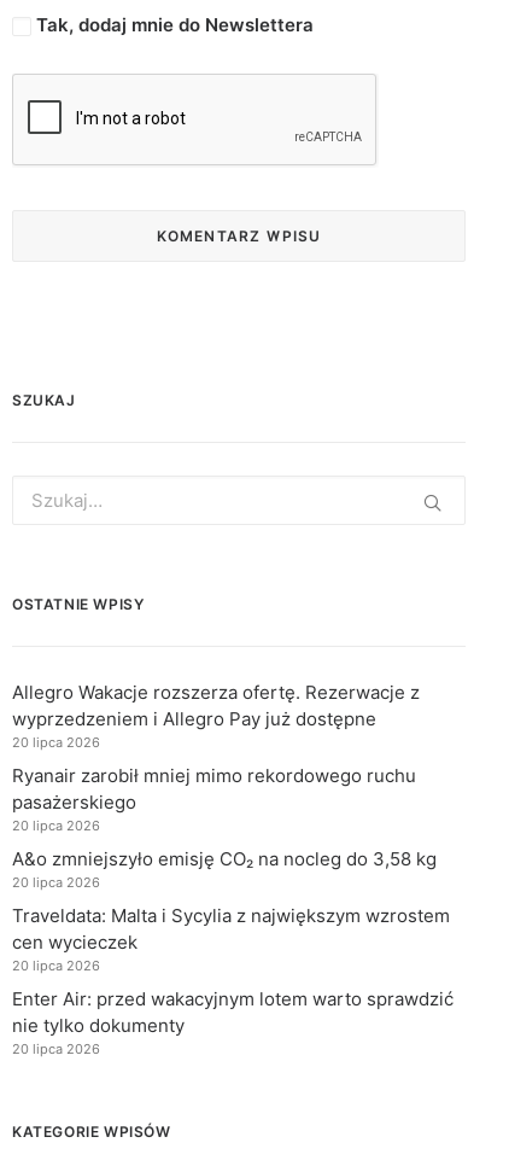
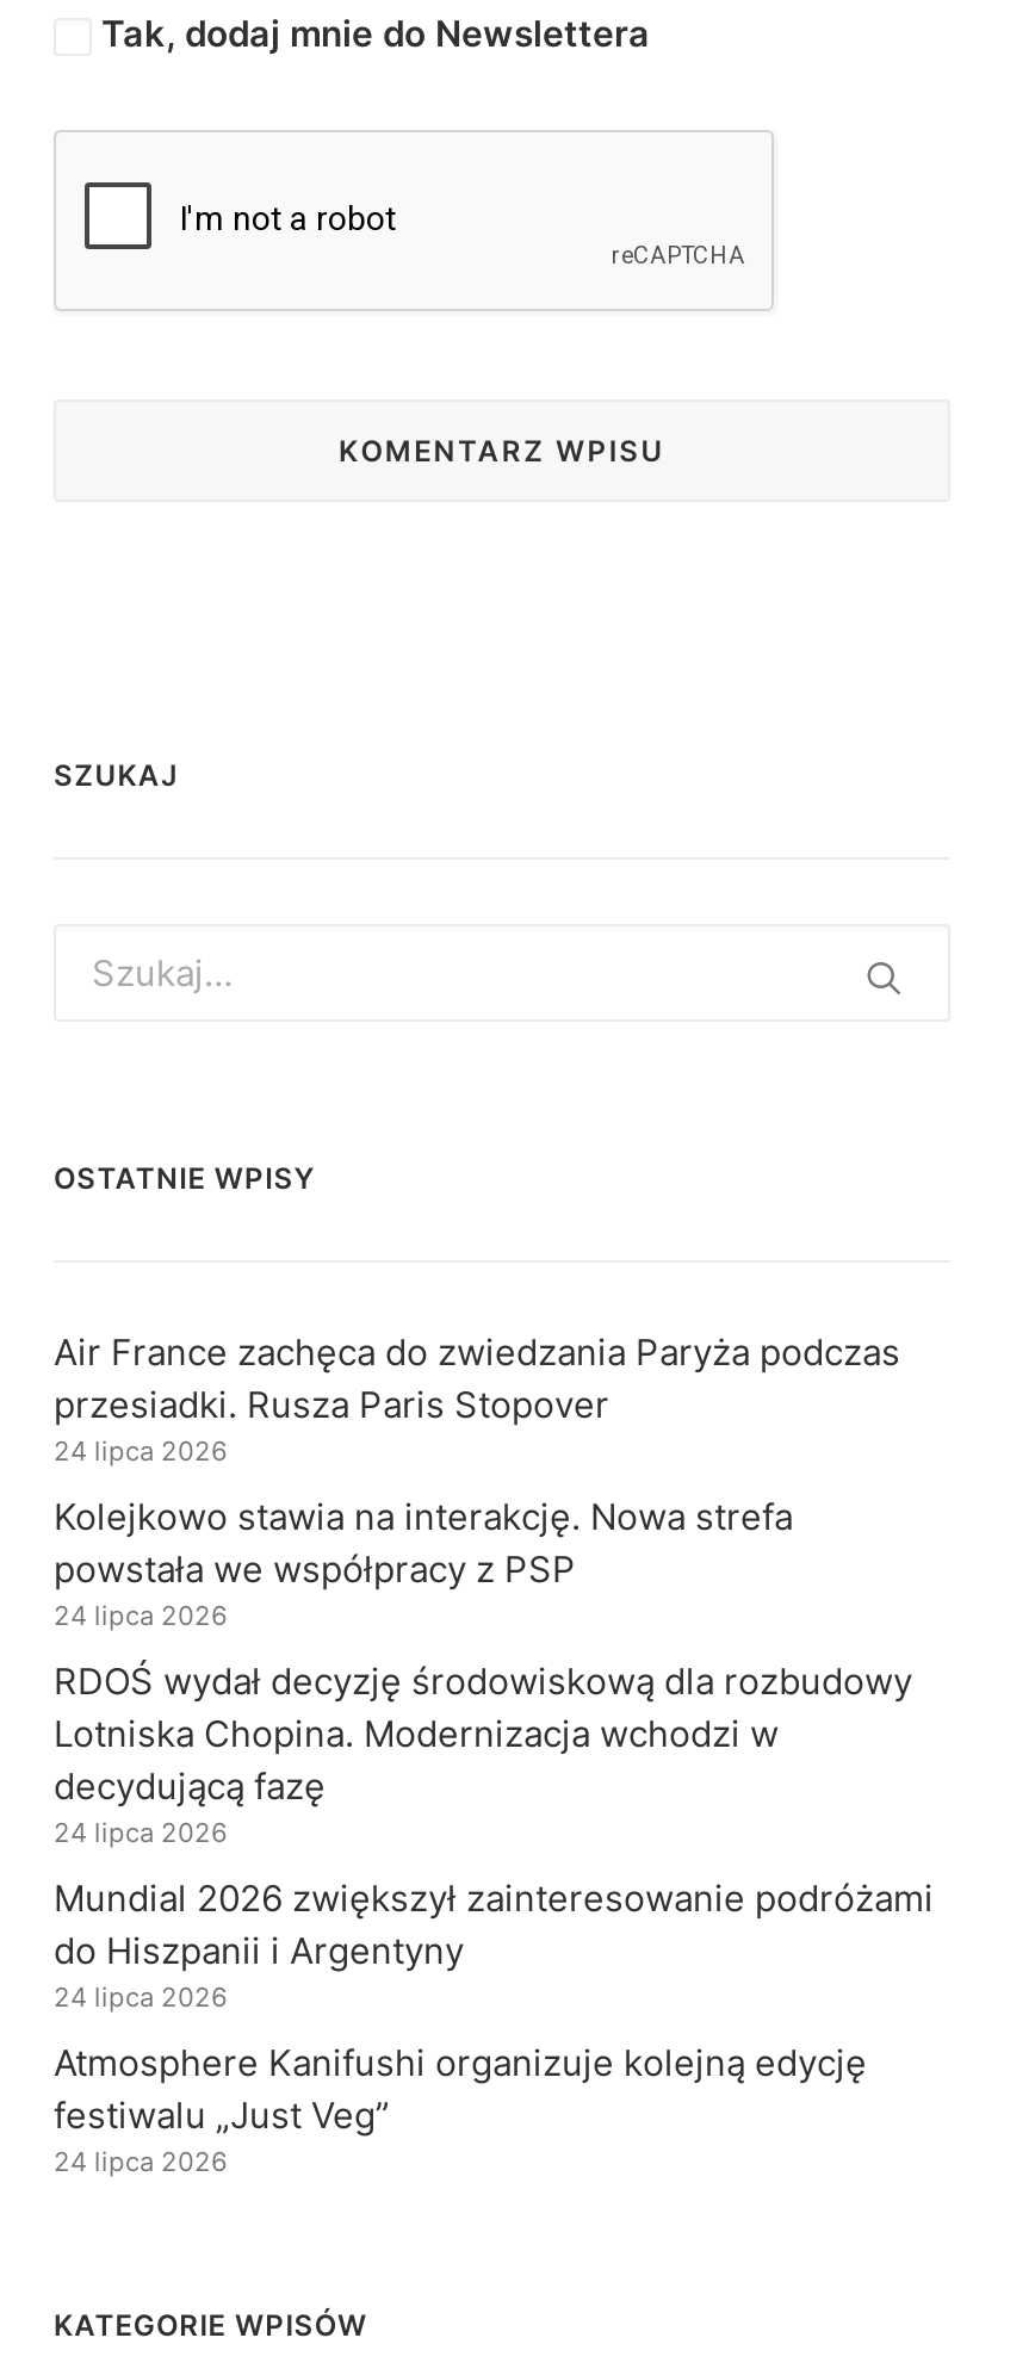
[12,681,420,751] Allegro Wakacje rozszerza ofertę. Rezerwacje z | wyprzedzeniem i Allegro Pay już dostępne | 20 lipca 2026 -> [54,1330,900,1469] Air France zachęca do zwiedzania Paryża podczas | przesiadki. Rusza Paris Stopover | 24 lipca 2026
[12,765,416,835] Ryanair zarobił mniej mimo rekordowego ruchu | pasażerskiego | 20 lipca 2026 -> [54,1495,793,1633] Kolejkowo stawia na interakcję. Nowa strefa | powstała we współpracy z PSP | 24 lipca 2026
[12,848,437,891] A&o zmniejszyło emisję CO₂ na nocleg do 3,58 kg | 20 lipca 2026 -> [54,1659,912,1850] RDOŚ wydał decyzję środowiskową dla rozbudowy | Lotniska Chopina. Modernizacja wchodzi w | decydującą fazę | 24 lipca 2026
[12,905,450,975] Traveldata: Malta i Sycylia z największym wzrostem | cen wycieczek | 20 lipca 2026 -> [54,1876,934,2015] Mundial 2026 zwiększył zainteresowanie podróżami | do Hiszpanii i Argentyny | 24 lipca 2026
[12,988,454,1058] Enter Air: przed wakacyjnym lotem warto sprawdzić | nie tylko dokumenty | 20 lipca 2026 -> [54,2041,867,2179] Atmosphere Kanifushi organizuje kolejną edycję | festiwalu „Just Veg” | 24 lipca 2026

